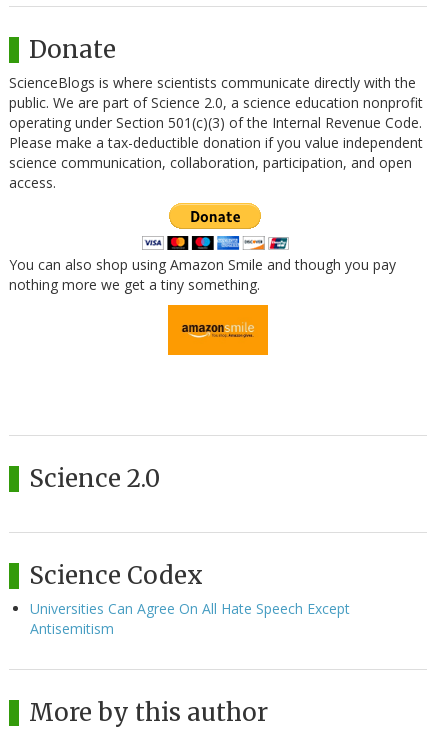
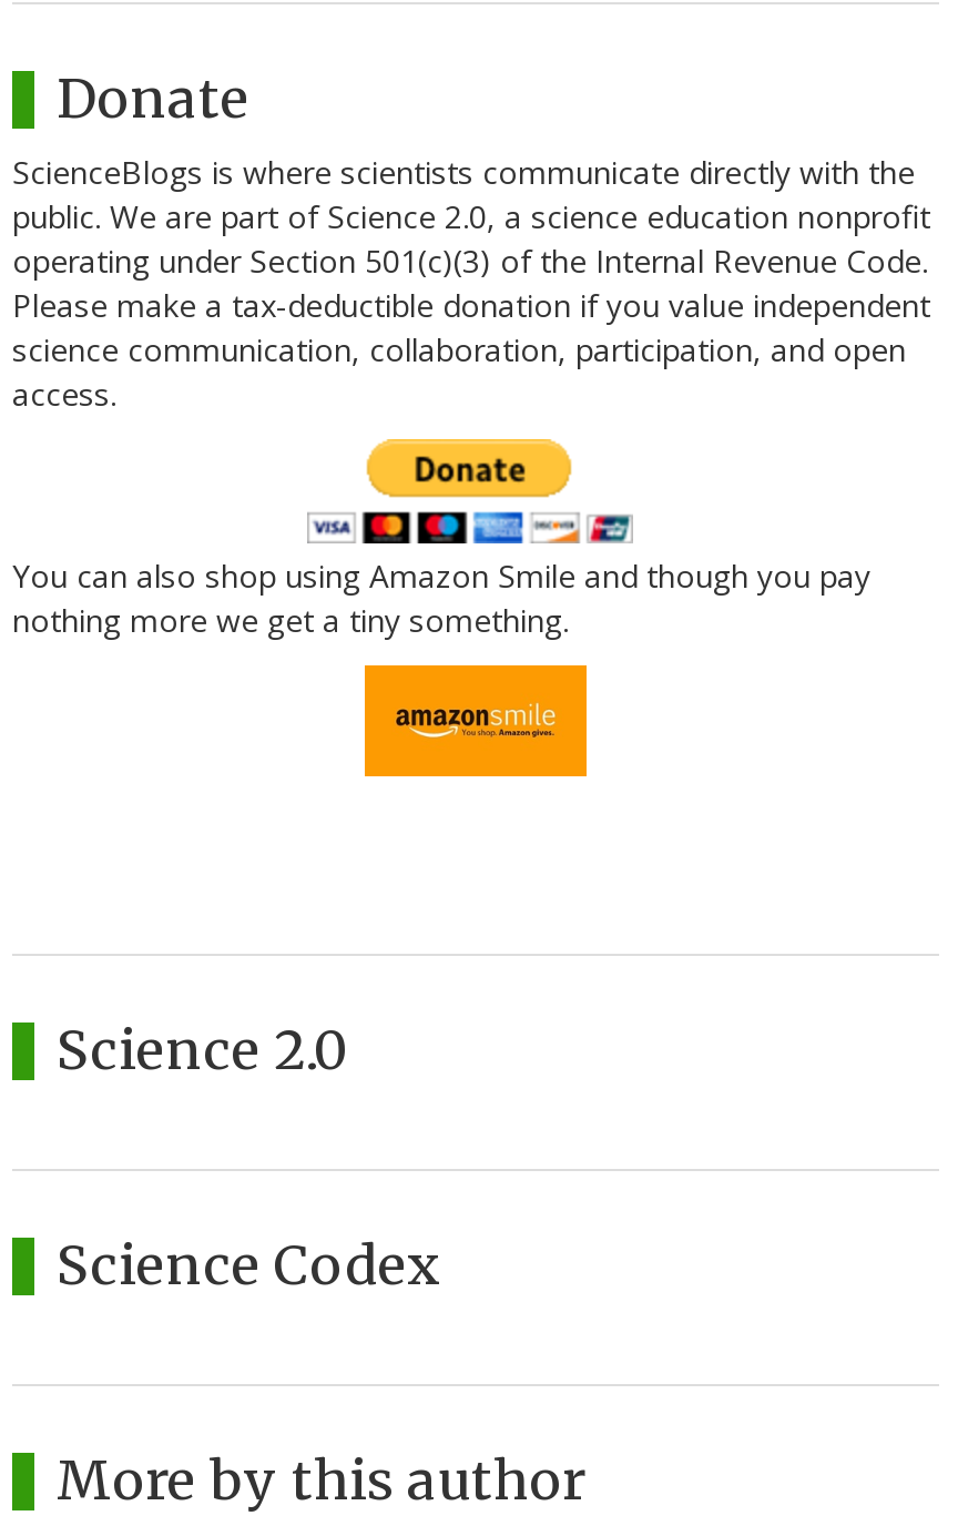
[30,599,350,638] Universities Can Agree On All Hate Speech Except | Antisemitism -> none

